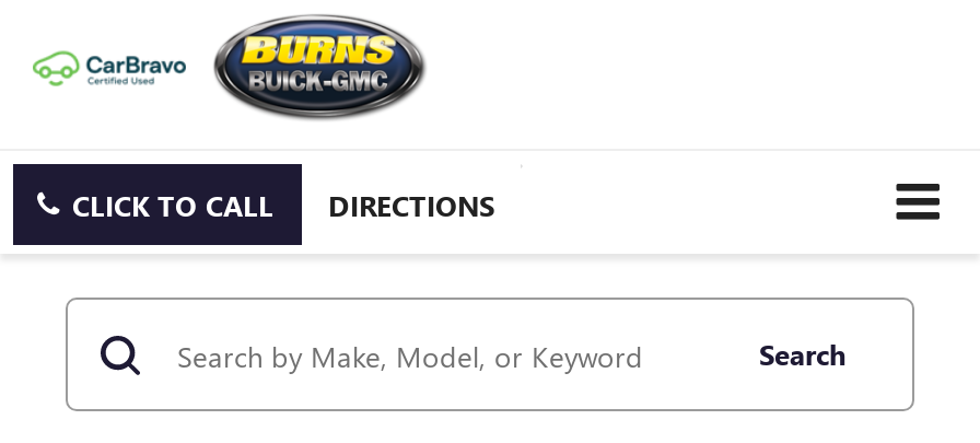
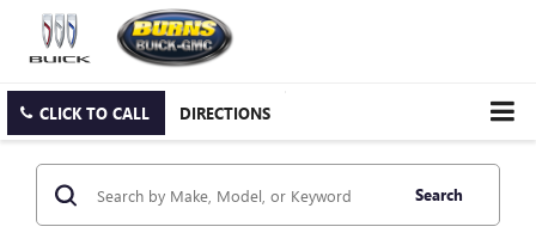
[31,26,188,112] [image] -> [18,13,102,63] [image]

